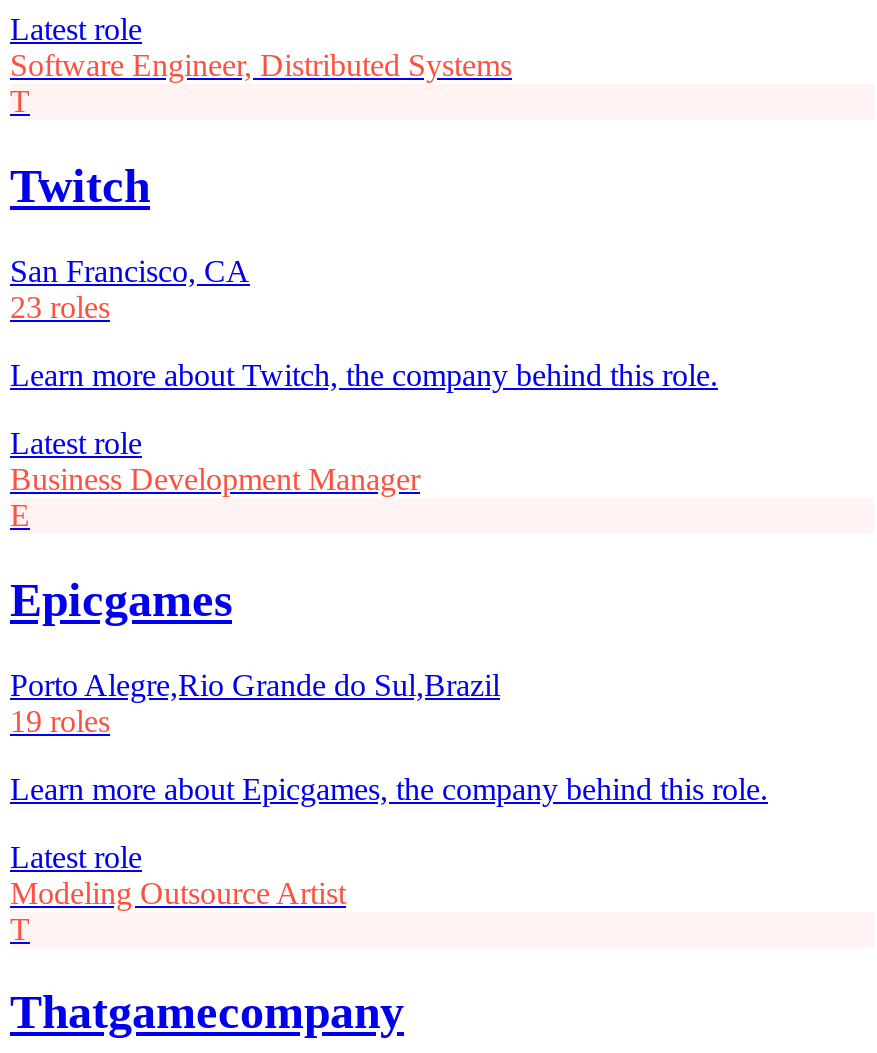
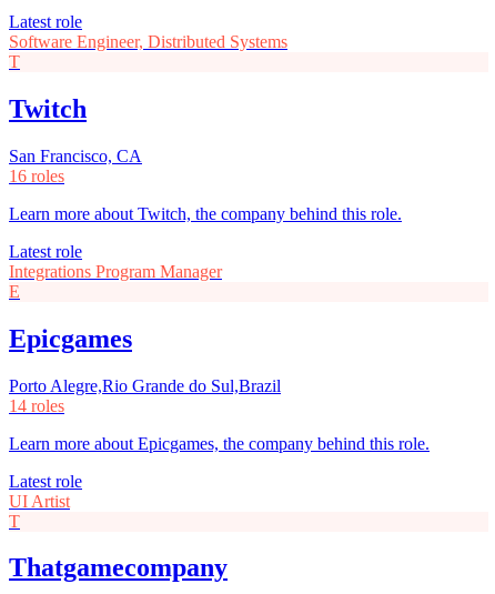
[10,290,110,324] 23 roles -> [9,166,64,185] 16 roles
[10,462,420,496] Business Development Manager -> [9,262,222,281] Integrations Program Manager
[10,703,110,737] 19 roles -> [9,396,64,415] 14 roles
[10,875,346,909] Modeling Outsource Artist -> [9,491,70,510] UI Artist

